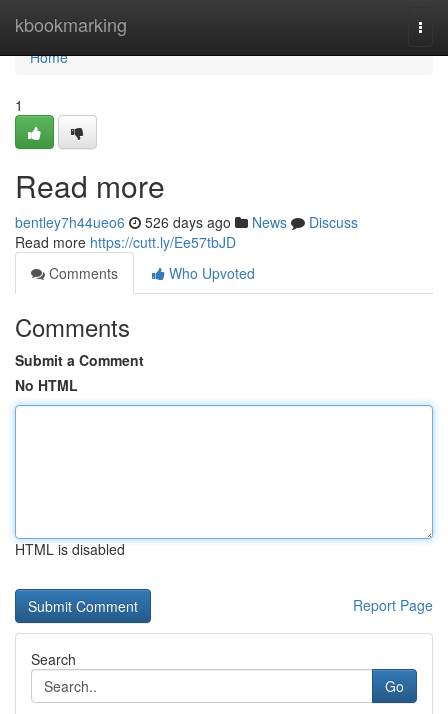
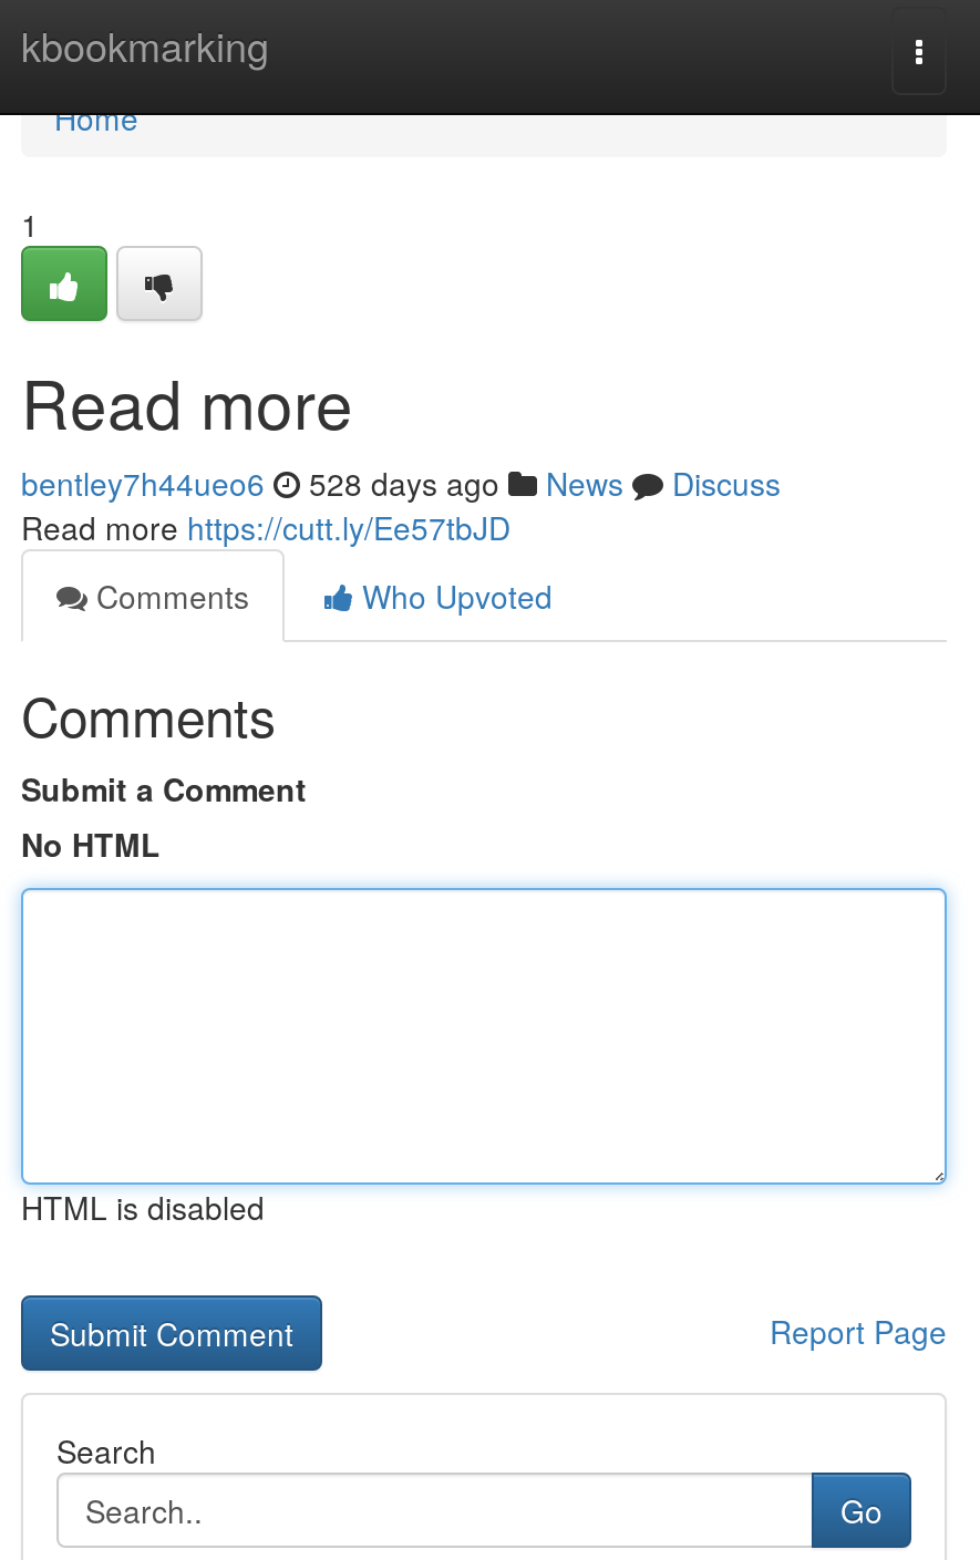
[15,212,358,232] bentley7h44ueo6 526 days ago News Discuss -> [21,461,781,505] bentley7h44ueo6 528 days ago News Discuss

